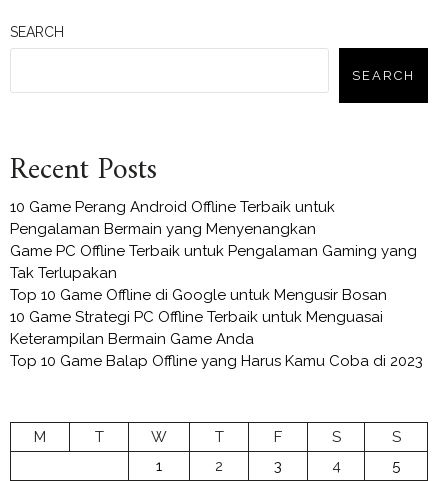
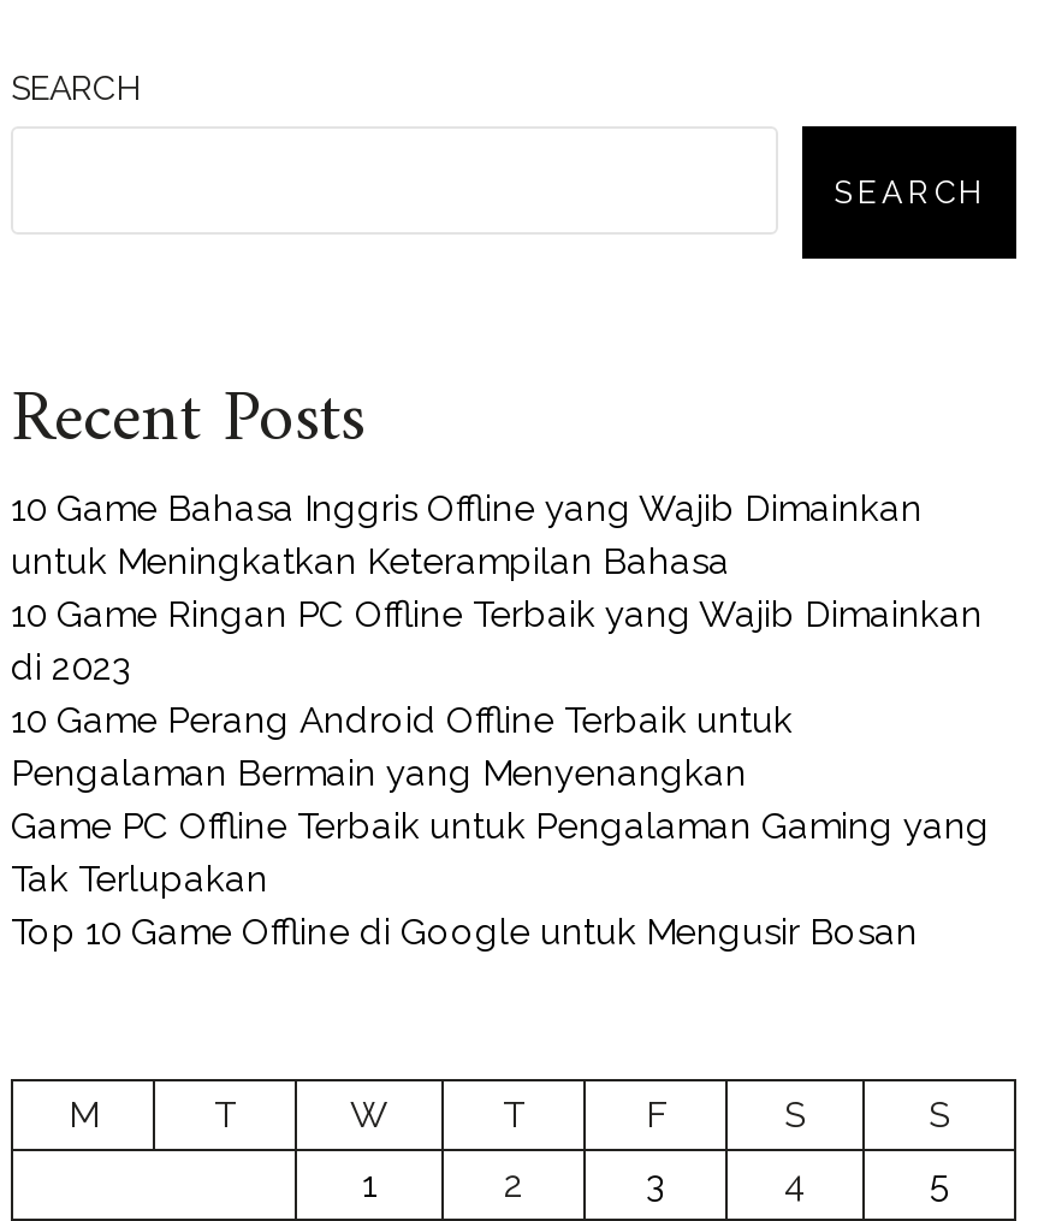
none -> [11,488,983,690] 10 Game Bahasa Inggris Offline yang Wajib Dimainkan | untuk Meningkatkan Keterampilan Bahasa | 10 Game Ringan PC Offline Terbaik yang Wajib Dimainkan | di 2023
moved [10,198,417,304] -> [11,699,990,954]: 10 Game Perang Android Offline Terbaik untuk | Pengalaman Bermain yang Menyenangkan | Game PC Offline Terbaik untuk Pengalaman Gaming yang | Tak Terlupakan | Top 10 Game Offline di Google untuk Mengusir Bosan
[10,308,423,370] 10 Game Strategi PC Offline Terbaik untuk Menguasai | Keterampilan Bermain Game Anda | Top 10 Game Balap Offline yang Harus Kamu Coba di 2023 -> none

